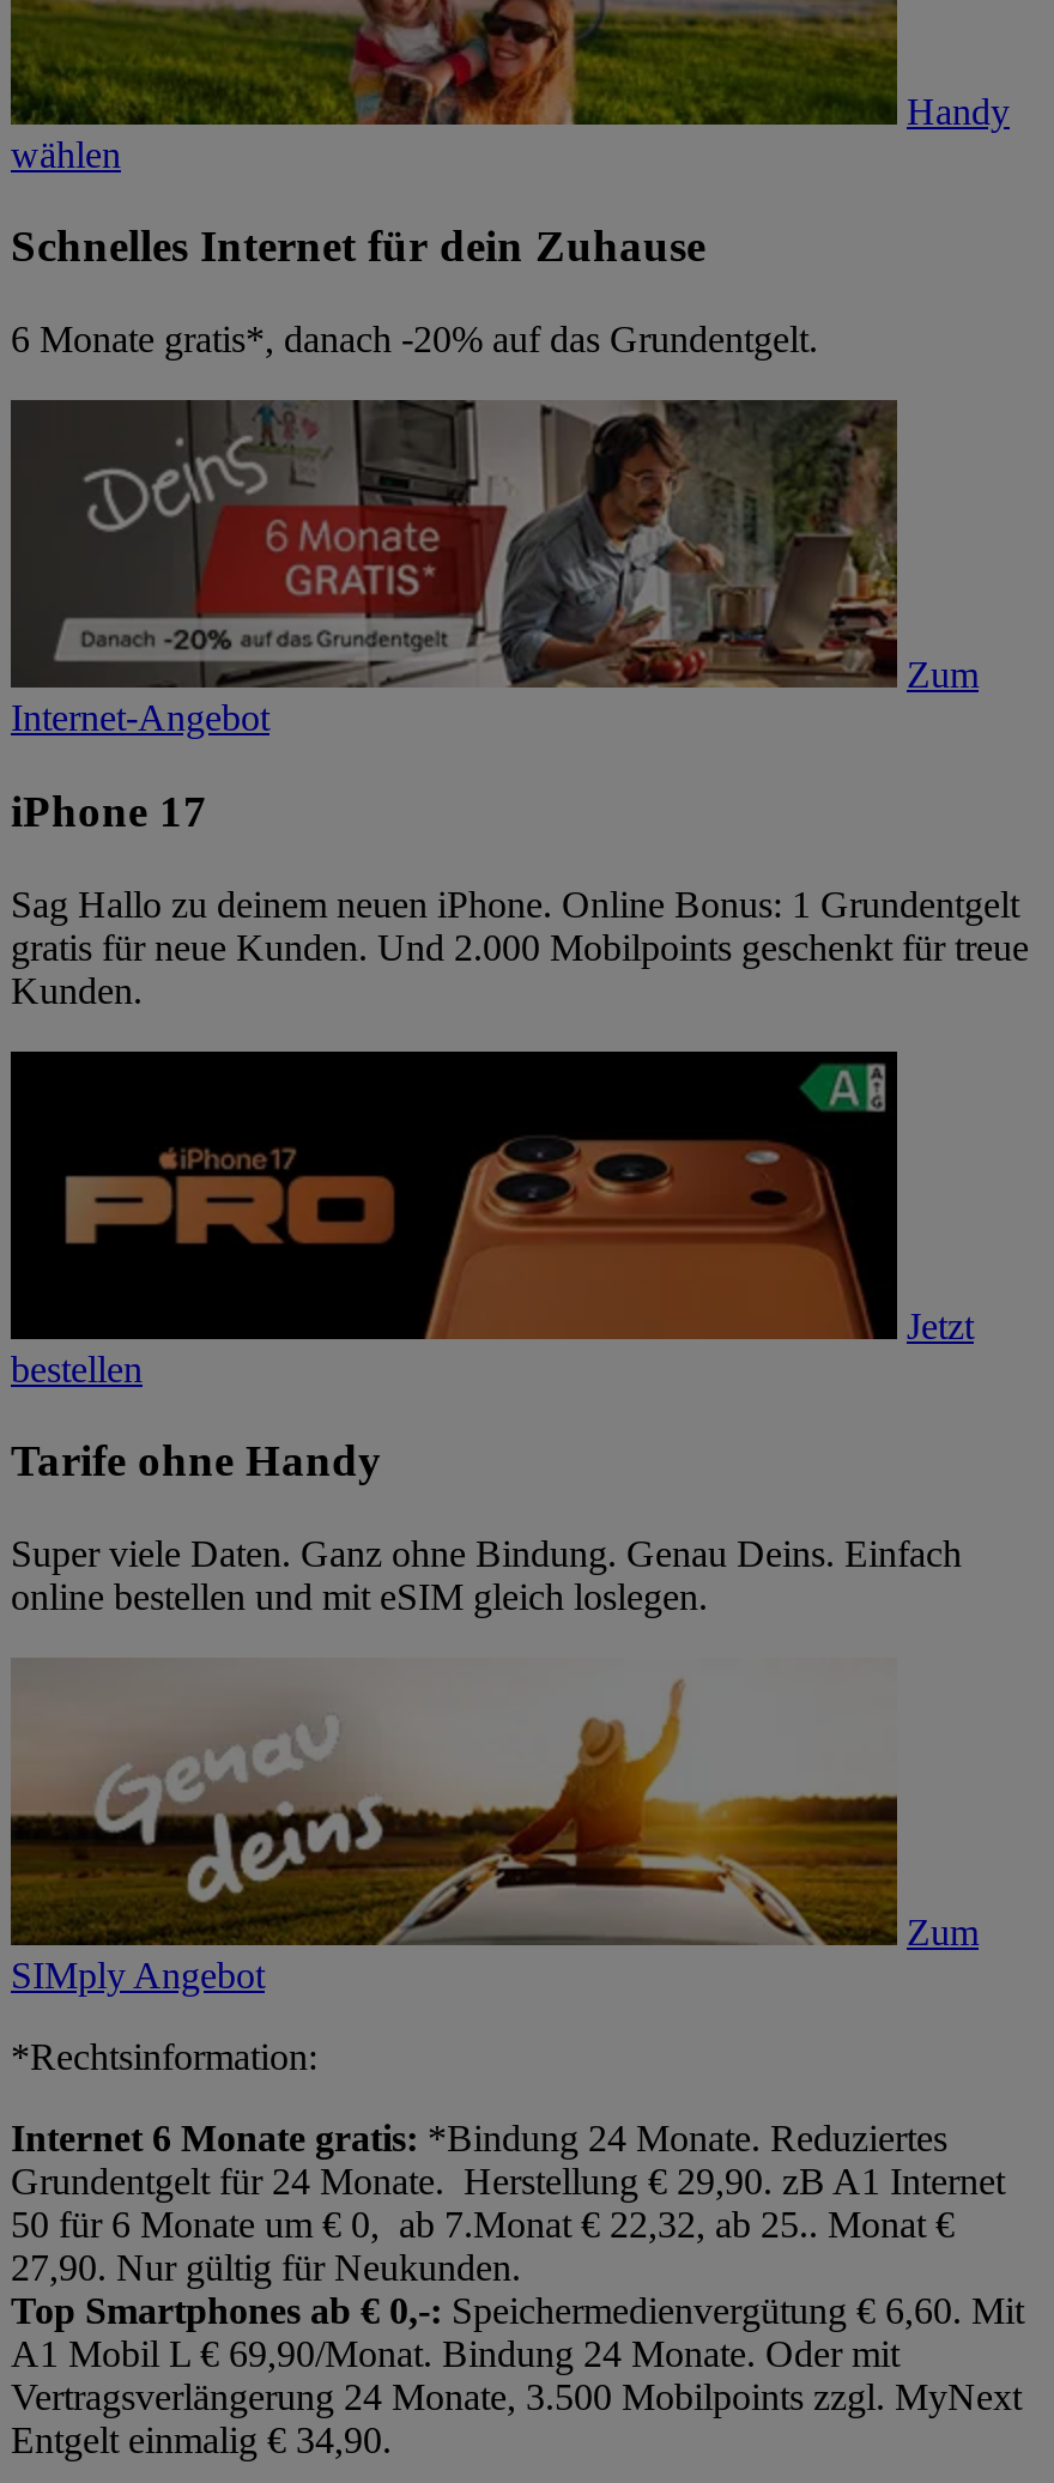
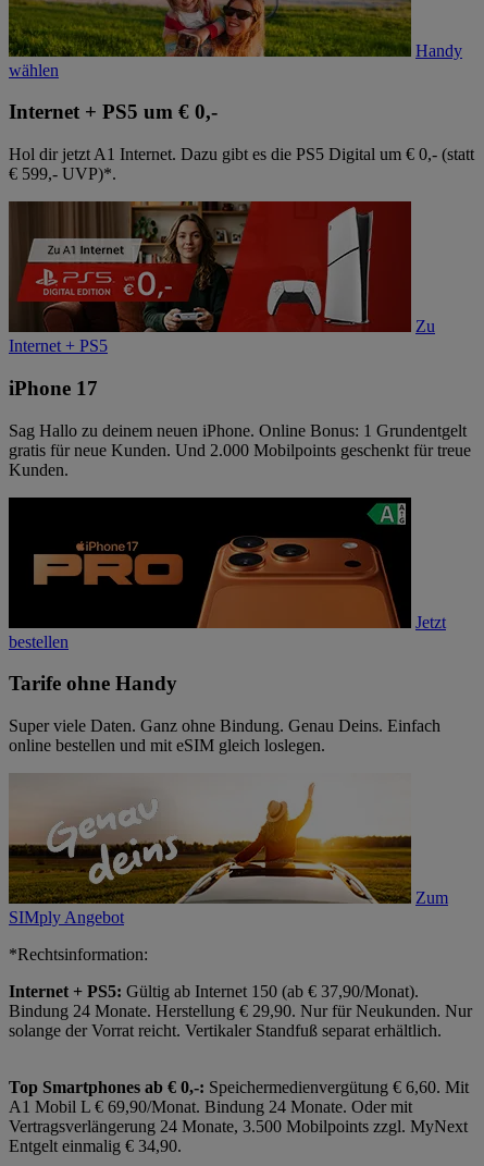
[11,221,705,271] Schnelles Internet für dein Zuhause -> [9,100,218,123] Internet + PS5 um € 0,-
[11,319,818,360] 6 Monate gratis*, danach -20% auf das Grundentgelt. -> [9,145,474,183] Hol dir jetzt A1 Internet. Dazu gibt es die PS5 Digital um € 0,- (statt | € 599,- UVP)*.
[11,398,979,738] [image] | Zum | Internet-Angebot -> [9,200,435,355] [image] | Zu | Internet + PS5
[11,2117,1005,2288] Internet 6 Monate gratis: *Bindung 24 Monate. Reduziertes | Grundentgelt für 24 Monate. Herstellung € 29,90. zB A1 Internet | 50 für 6 Monate um € 0, ab 7.Monat € 22,32, ab 25.. Monat € | 27,90. Nur gültig für Neukunden. -> [9,982,472,1040] Internet + PS5: Gültig ab Internet 150 (ab € 37,90/Monat). | Bindung 24 Monate. Herstellung € 29,90. Nur für Neukunden. Nur | solange der Vorrat reicht. Vertikaler Standfuß separat erhältlich.

